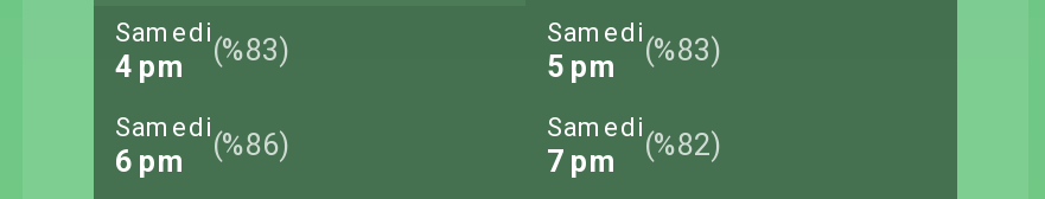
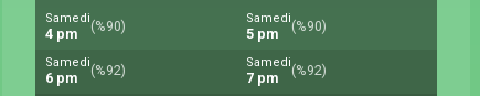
[115,17,288,84] Samedi 4 pm (%83) -> [45,11,126,42] Samedi 4 pm (%90)
[547,17,720,84] Samedi 5 pm (%83) -> [246,11,327,42] Samedi 5 pm (%90)
[115,113,288,179] Samedi 6 pm (%86) -> [45,55,126,86] Samedi 6 pm (%92)
[547,113,720,179] Samedi 7 pm (%82) -> [246,55,327,86] Samedi 7 pm (%92)

